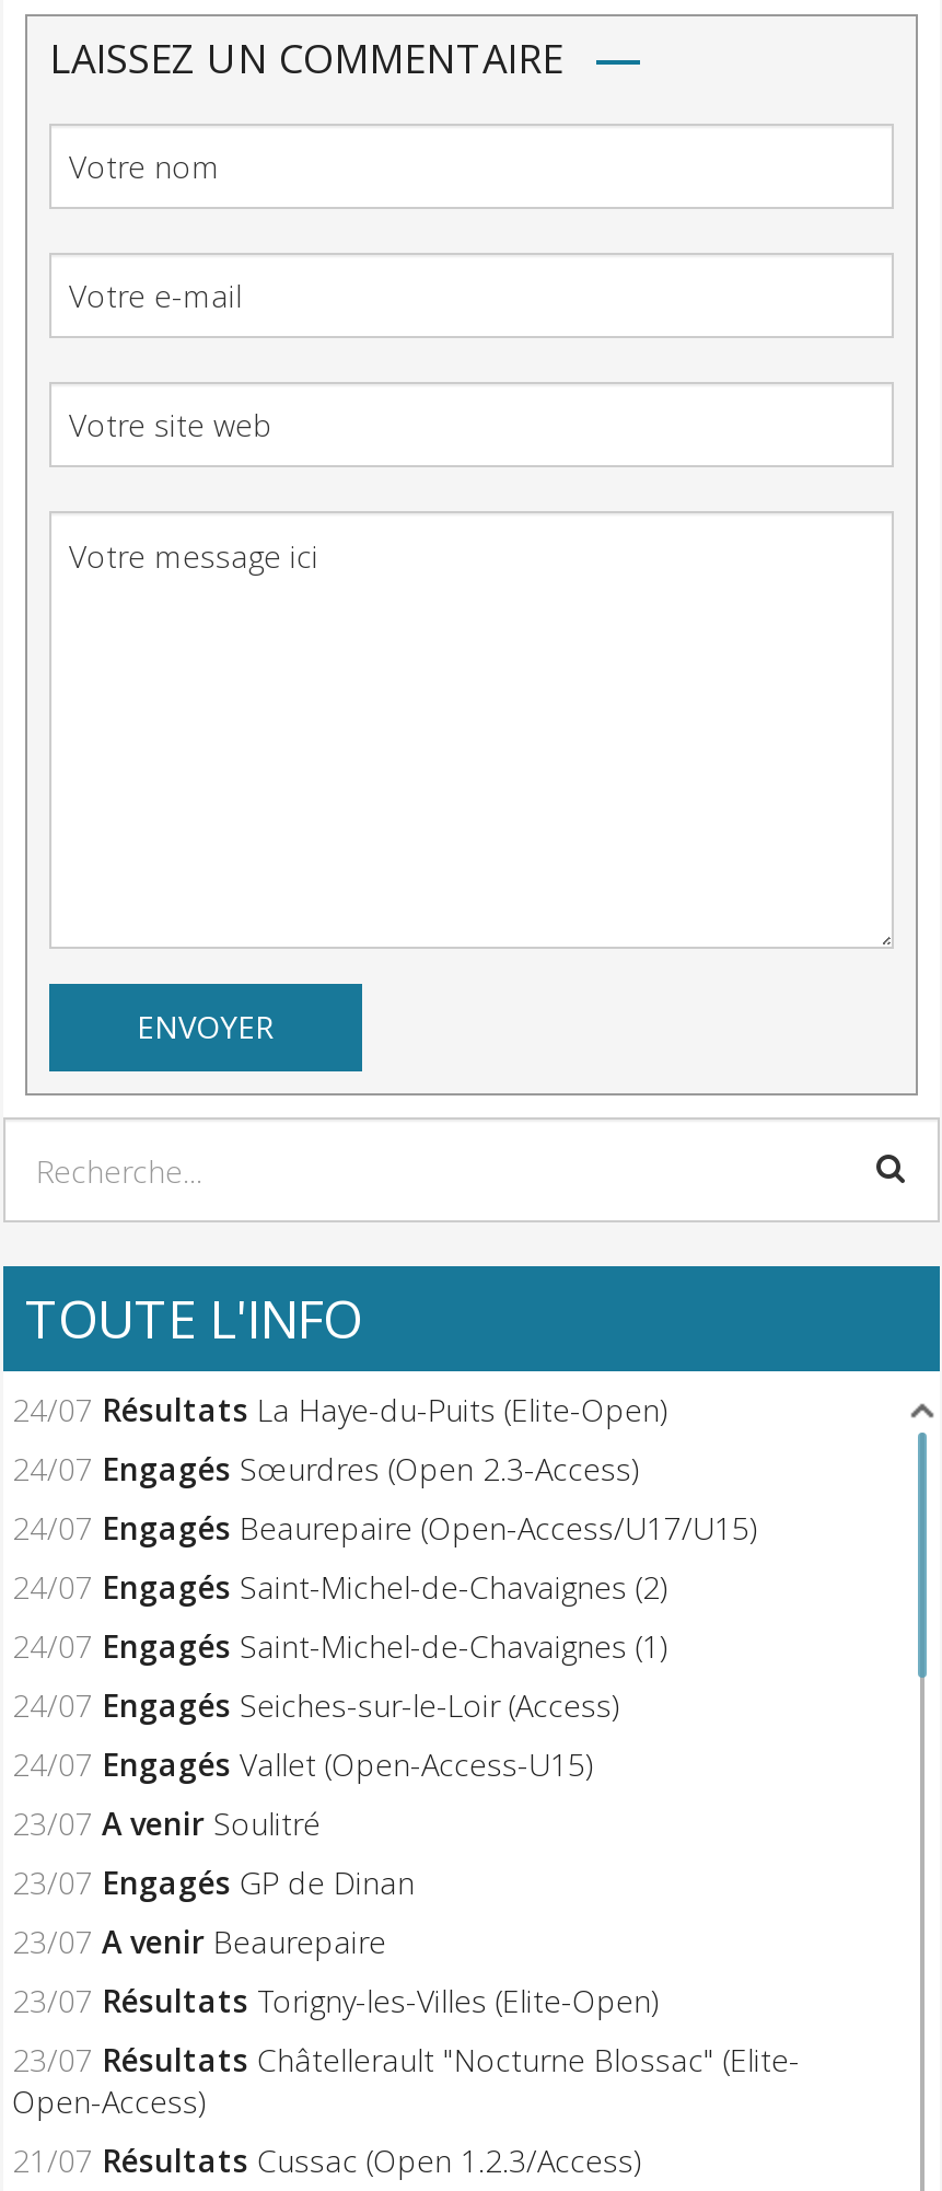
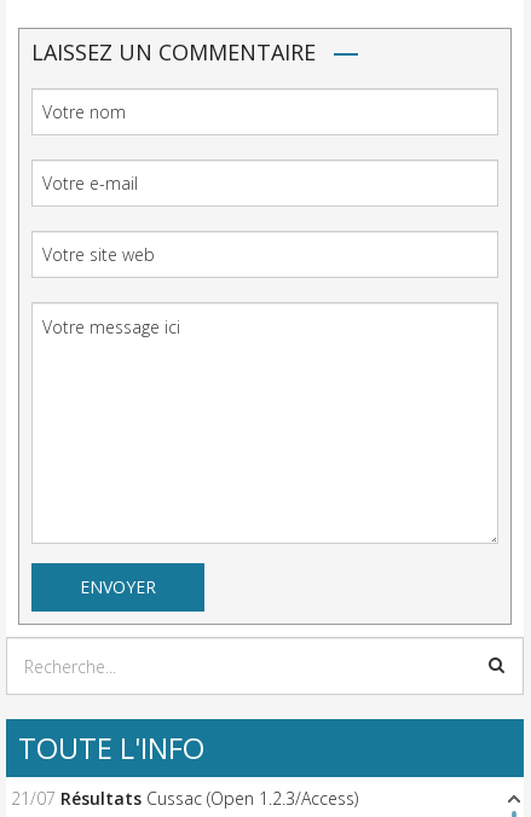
[12,1389,800,2122] 24/07 Résultats La Haye-du-Puits (Elite-Open) | 24/07 Engagés Sœurdres (Open 2.3-Access) | 24/07 Engagés Beaurepaire (Open-Access/U17/U15) | 24/07 Engagés Saint-Michel-de-Chavaignes (2) | 24/07 Engagés Saint-Michel-de-Chavaignes (1) | 24/07 Engagés Seiches-sur-le-Loir (Access) | 24/07 Engagés Vallet (Open-Access-U15) | 23/07 A venir Soulitré | 23/07 Engagés GP de Dinan | 23/07 A venir Beaurepaire | 23/07 Résultats Torigny-les-Villes (Elite-Open) | 23/07 Résultats Châtellerault "Nocturne Blossac" (Elite- | Open-Access) -> none

